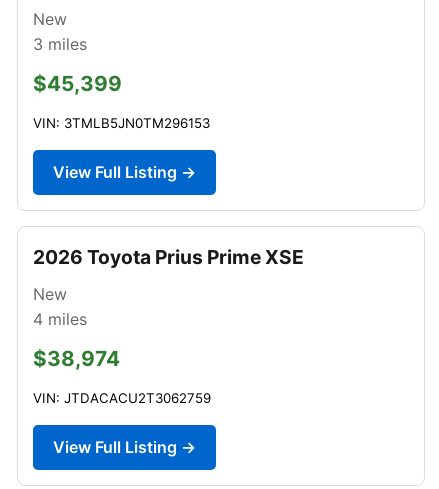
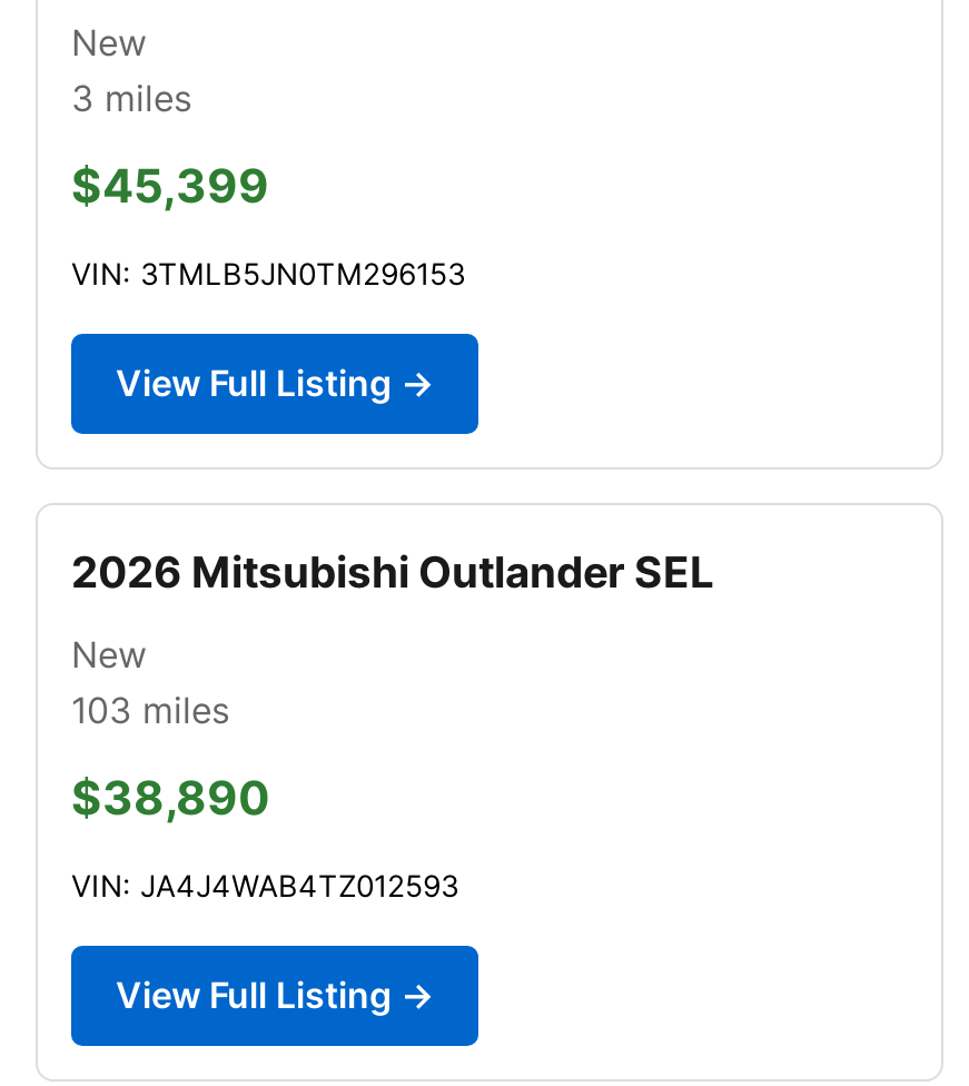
[33,245,304,269] 2026 Toyota Prius Prime XSE -> [71,545,714,598] 2026 Mitsubishi Outlander SEL
[33,309,87,329] 4 miles -> [71,687,229,732] 103 miles
[33,346,120,371] $38,974 -> [71,770,269,825] $38,890
[33,390,211,406] VIN: JTDACACU2T3062759 -> [71,868,458,903] VIN: JA4J4WAB4TZ012593

